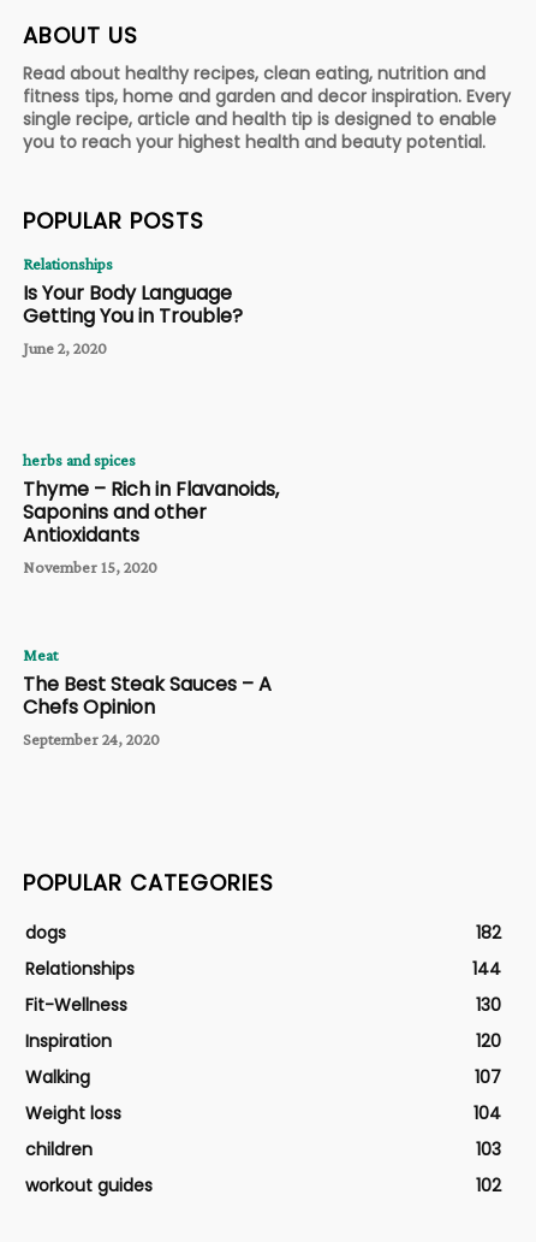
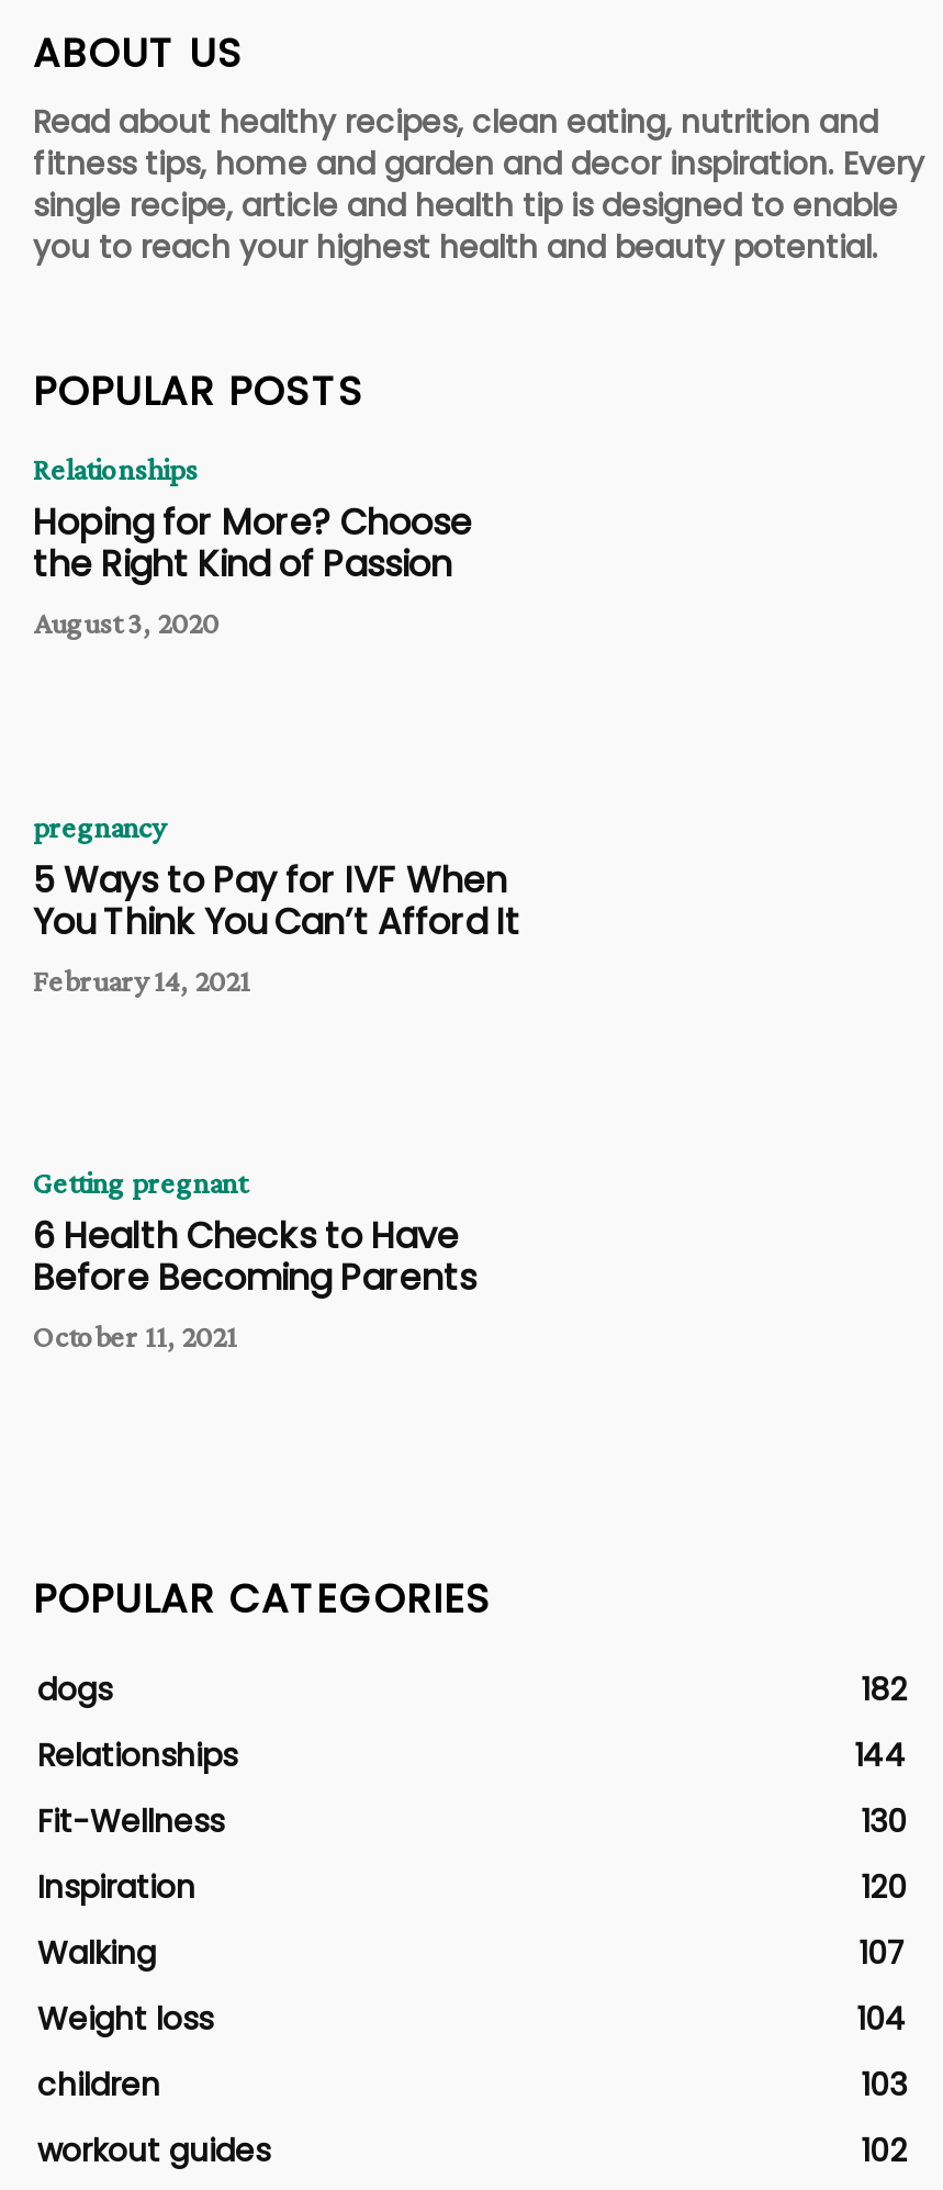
[23,280,243,358] Is Your Body Language | Getting You in Trouble? | June 2, 2020 -> [33,498,472,641] Hoping for More? Choose | the Right Kind of Passion | August 3, 2020
[23,450,279,576] herbs and spices | Thyme – Rich in Flavanoids, | Saponins and other | Antioxidants | November 15, 2020 -> [33,809,520,997] pregnancy | 5 Ways to Pay for IVF When | You Think You Can’t Afford It | February 14, 2021
[23,646,272,749] Meat | The Best Steak Sauces – A | Chefs Opinion | September 24, 2020 -> [33,1166,476,1354] Getting pregnant | 6 Health Checks to Have | Before Becoming Parents | October 11, 2021

